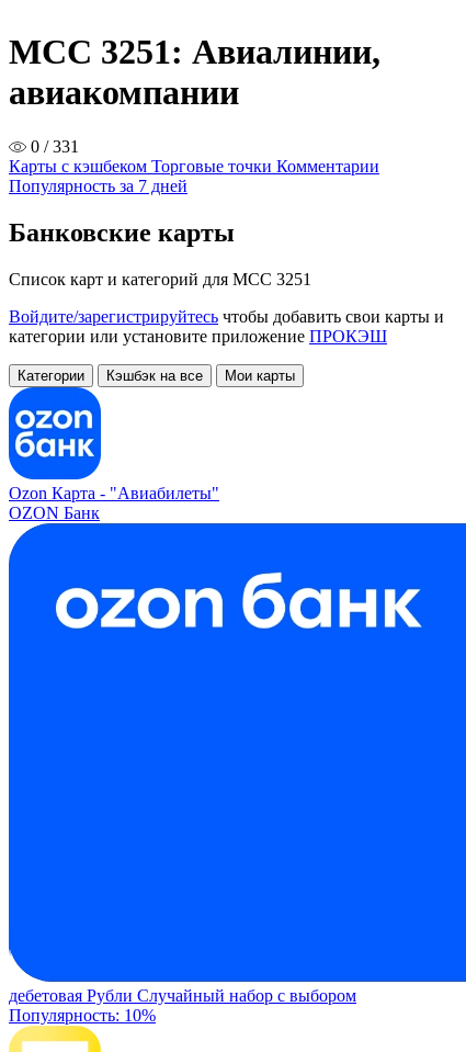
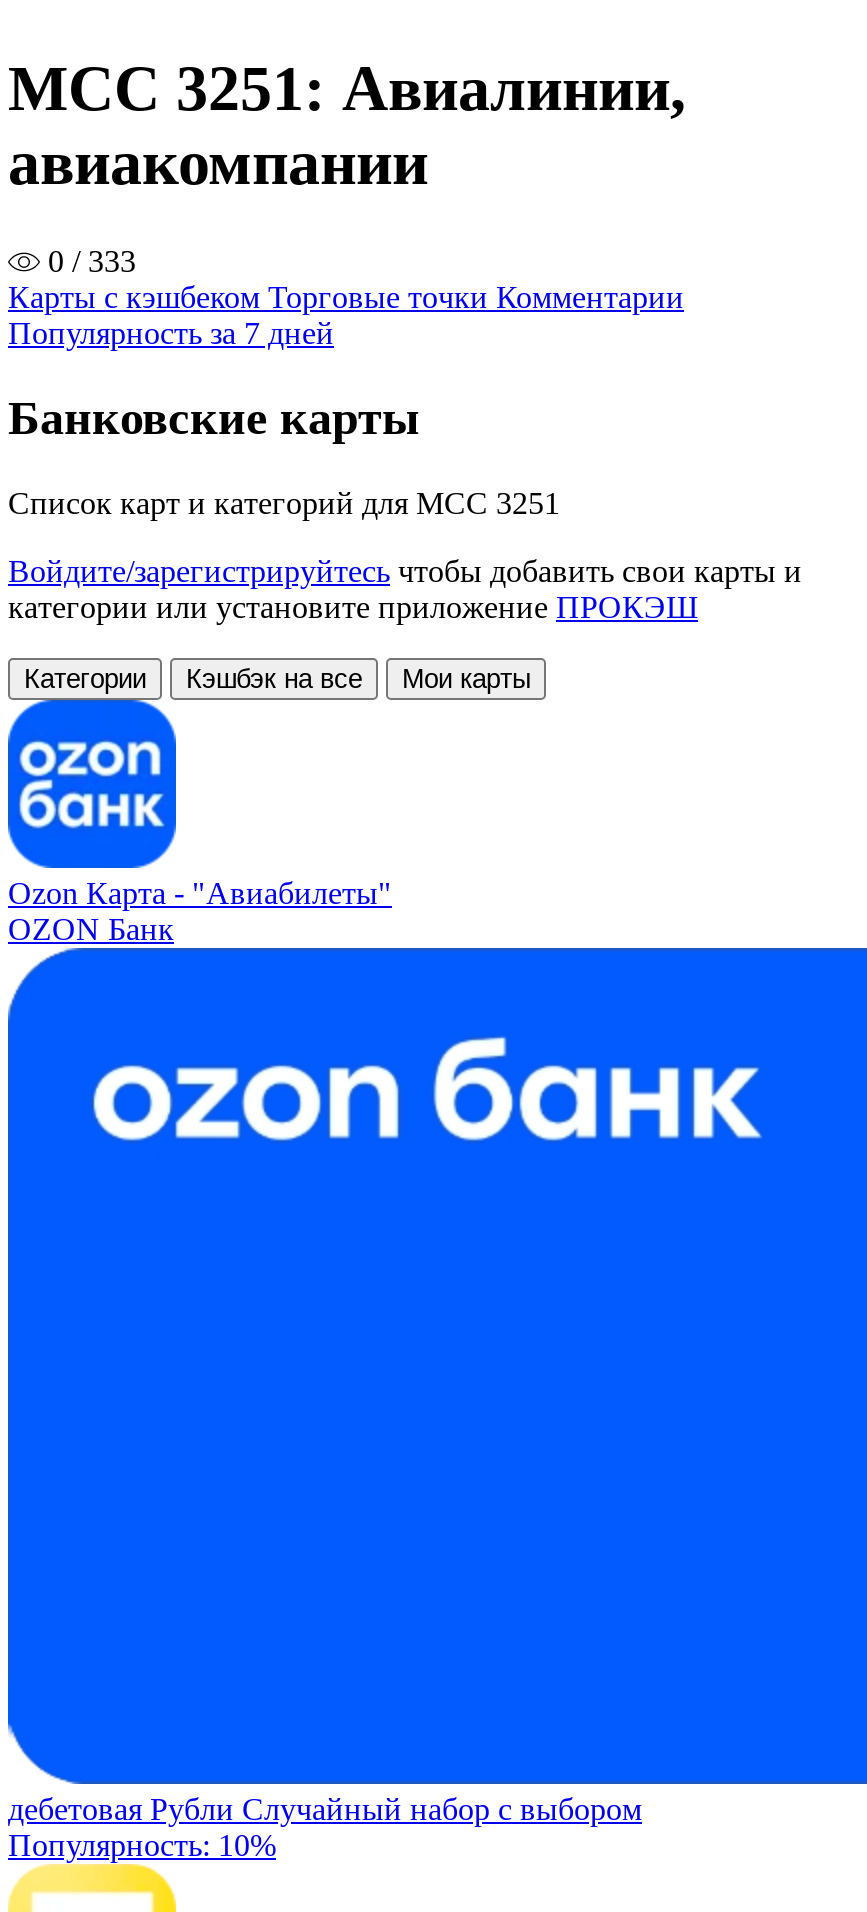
[31,137,79,156] 0 / 331 -> [48,244,136,278] 0 / 333

